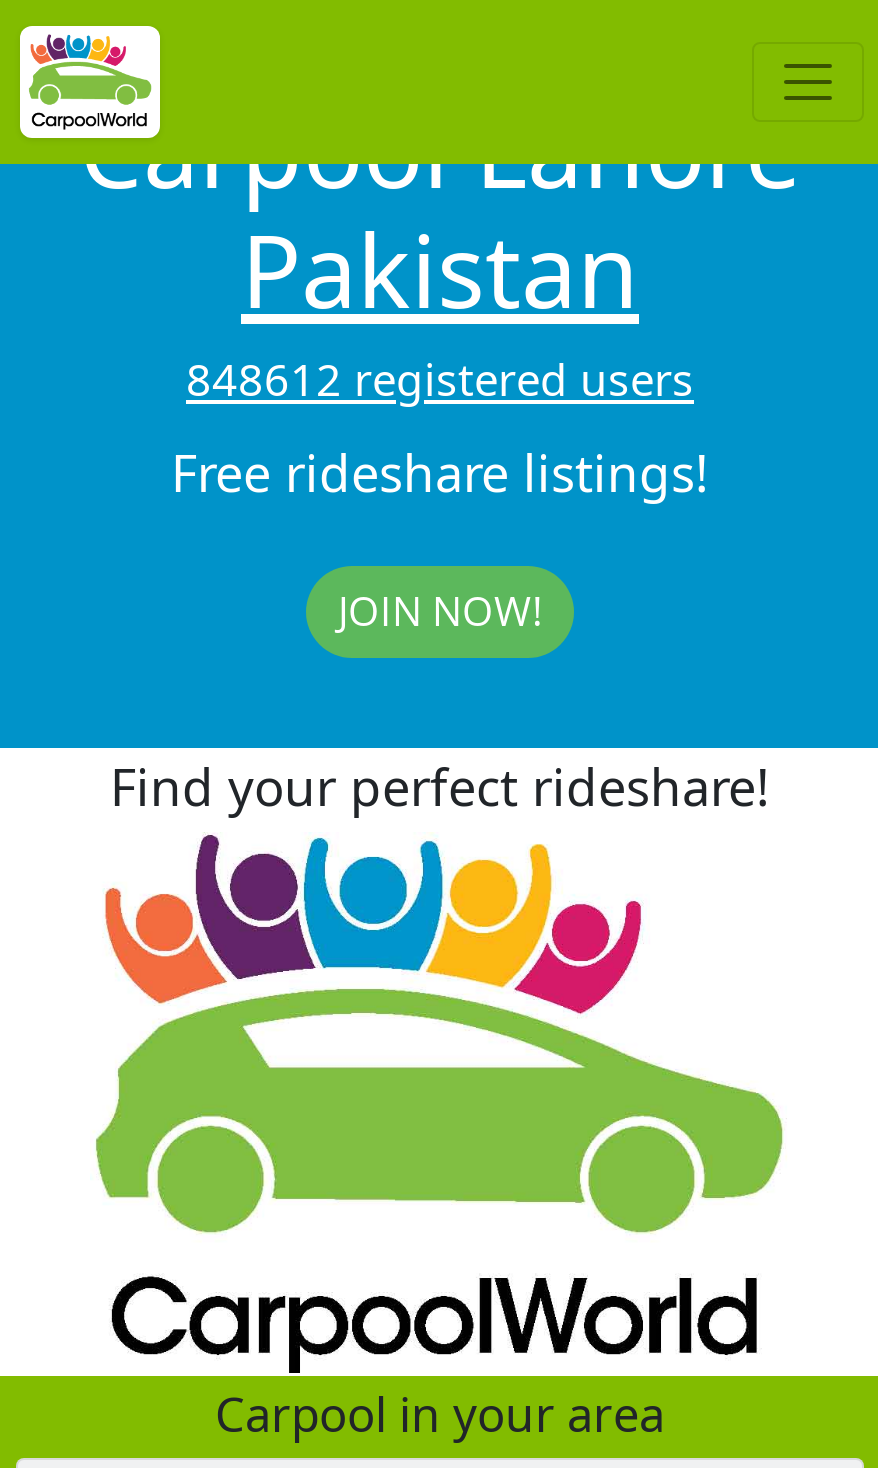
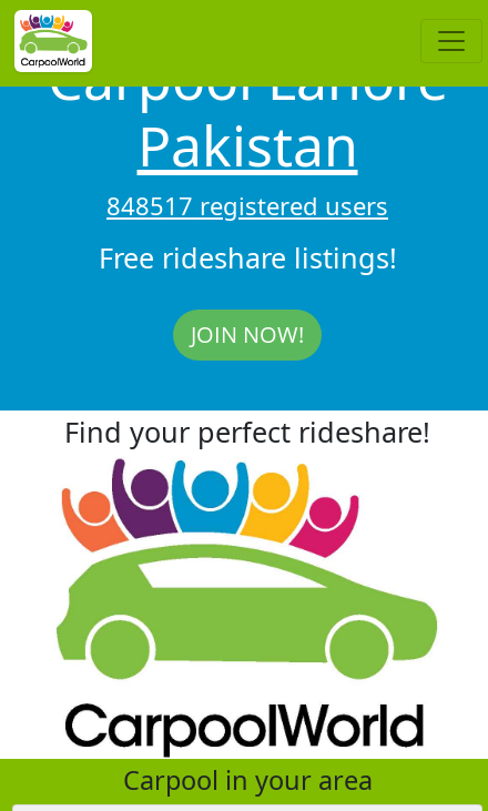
[186,348,694,408] 848612 registered users -> [106,188,388,222] 848517 registered users

